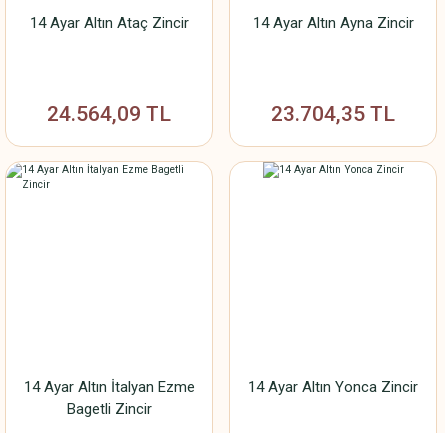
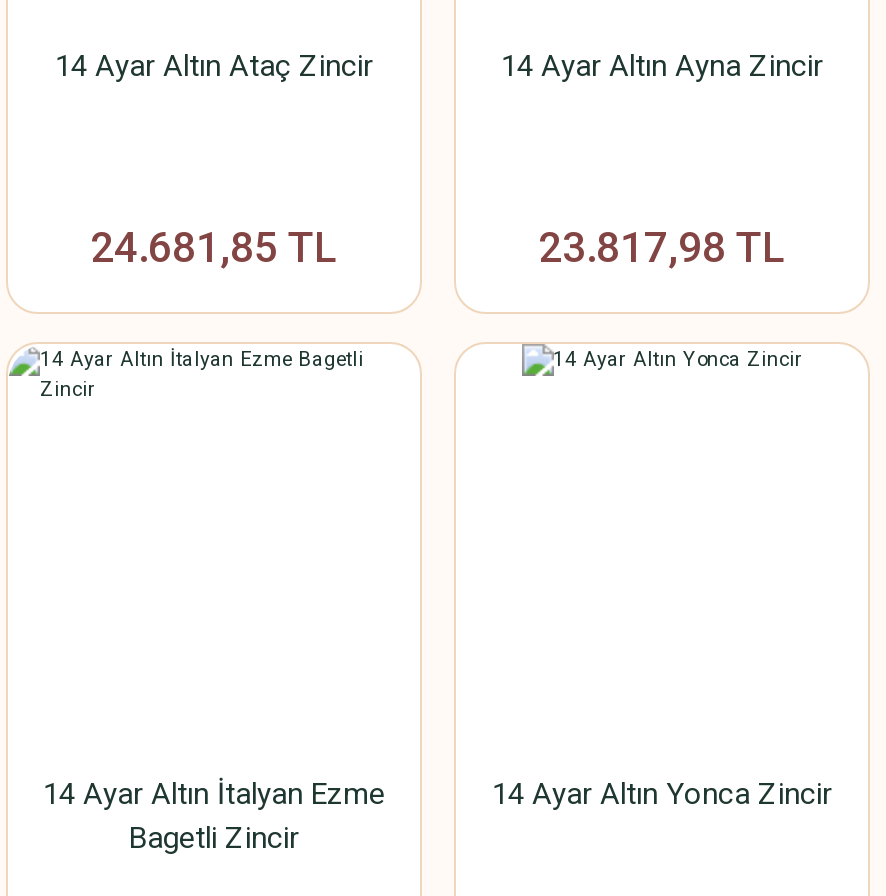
[47,102,171,126] 24.564,09 TL -> [90,224,338,272] 24.681,85 TL
[271,102,395,126] 23.704,35 TL -> [538,224,786,272] 23.817,98 TL

